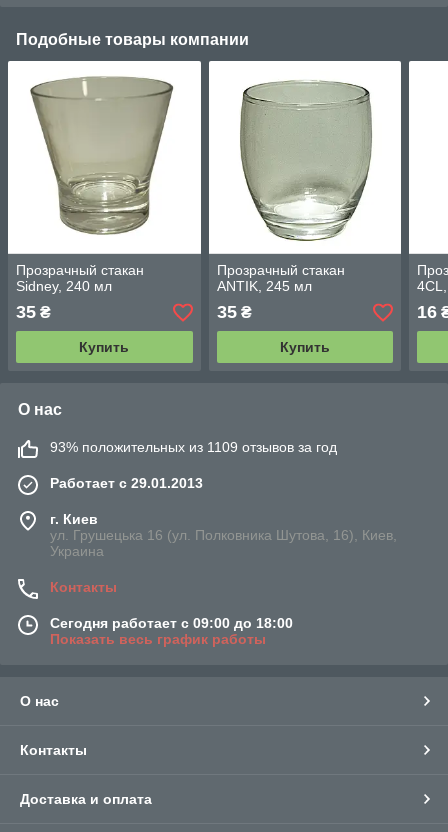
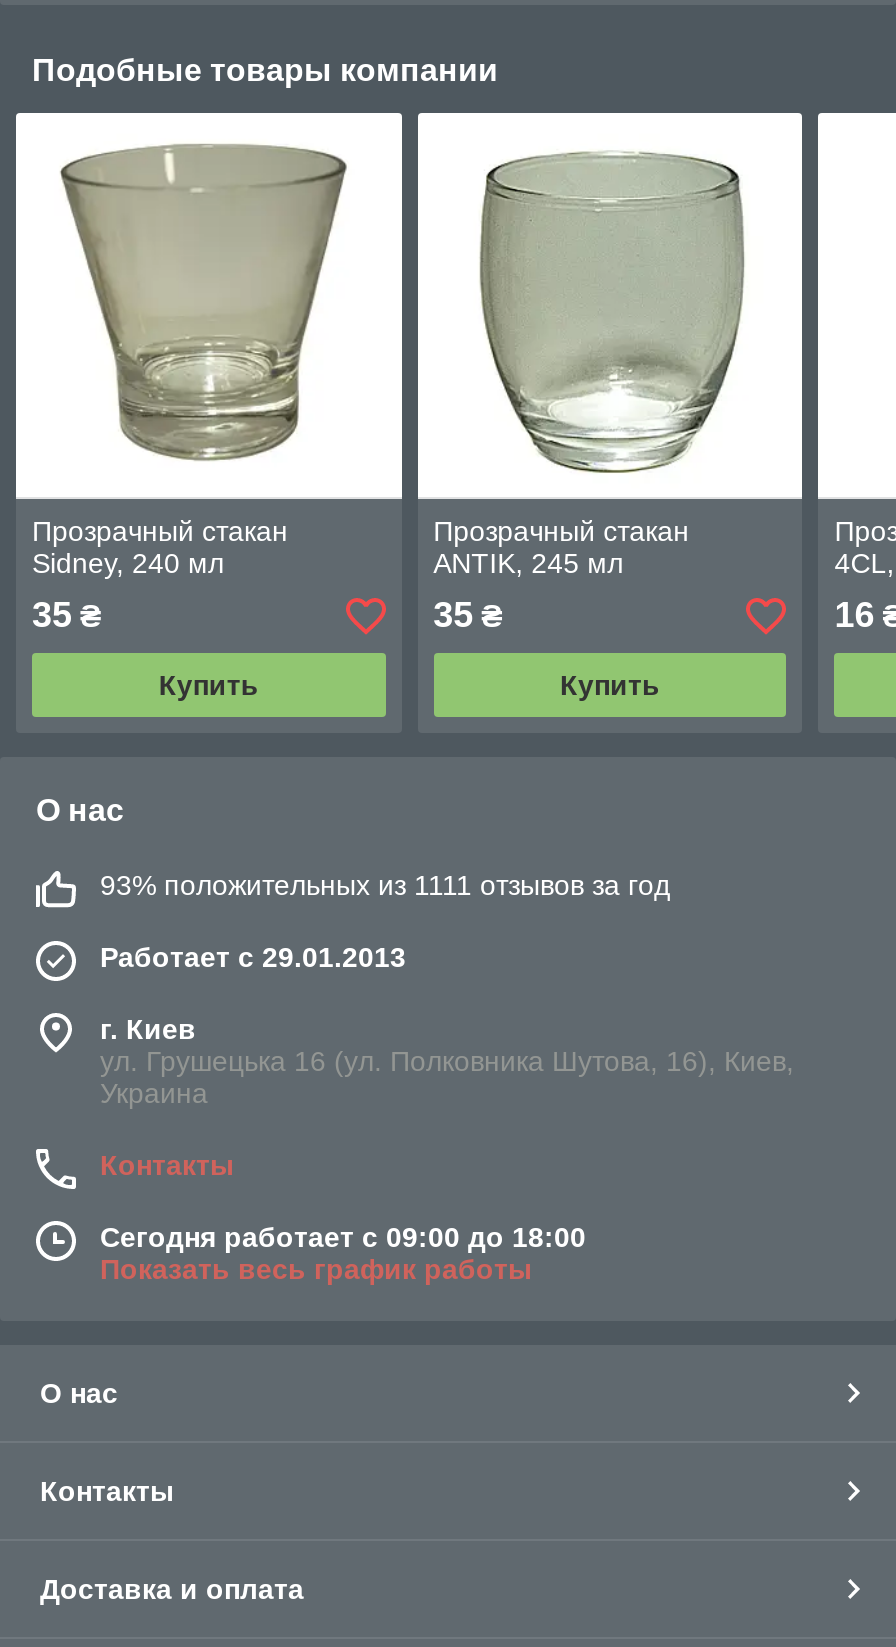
[50,439,337,455] 93% положительных из 1109 отзывов за год -> [100,870,670,902] 93% положительных из 1111 отзывов за год

